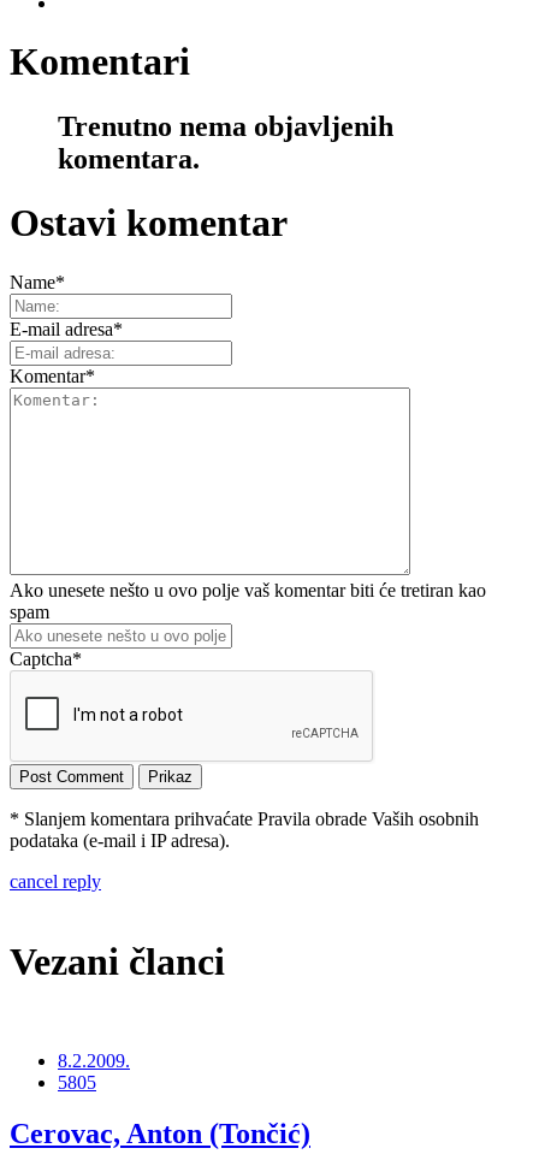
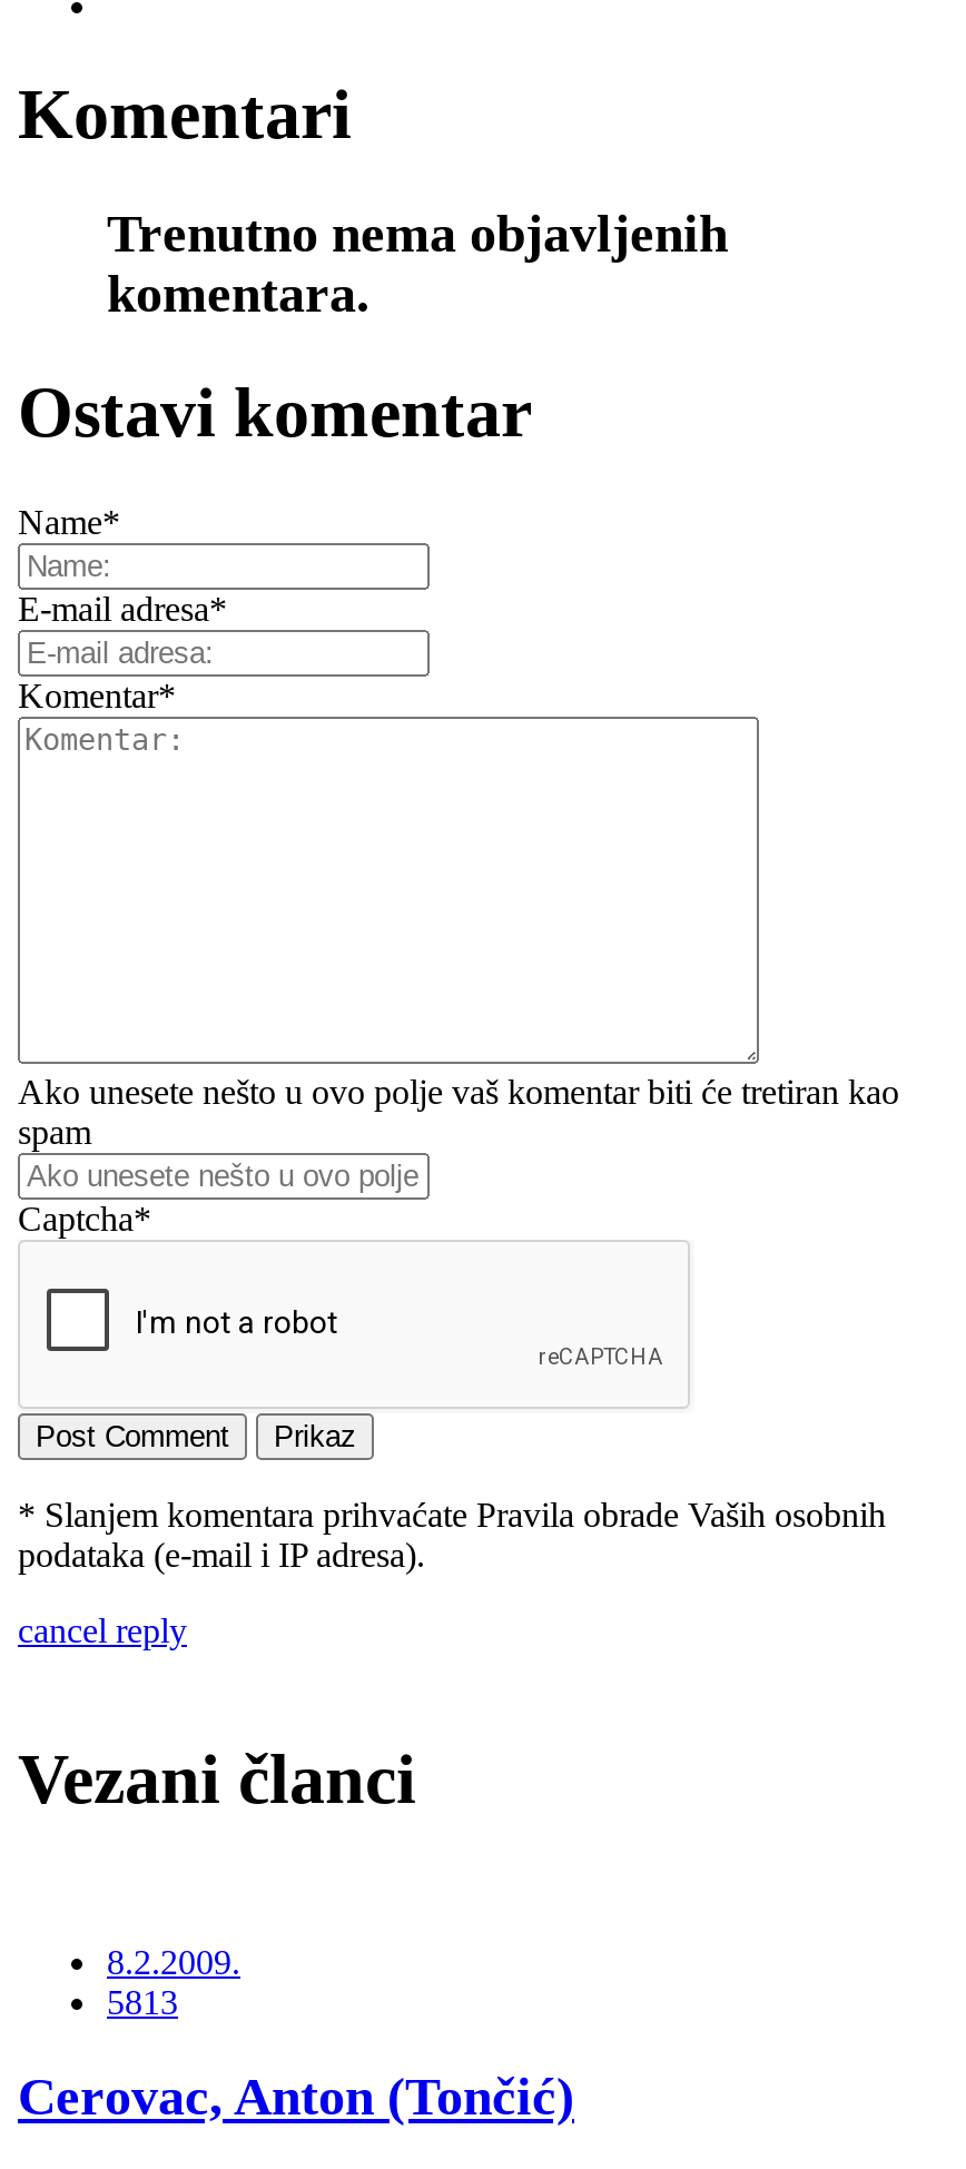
[58,1073,96,1093] 5805 -> [107,1984,178,2022] 5813

